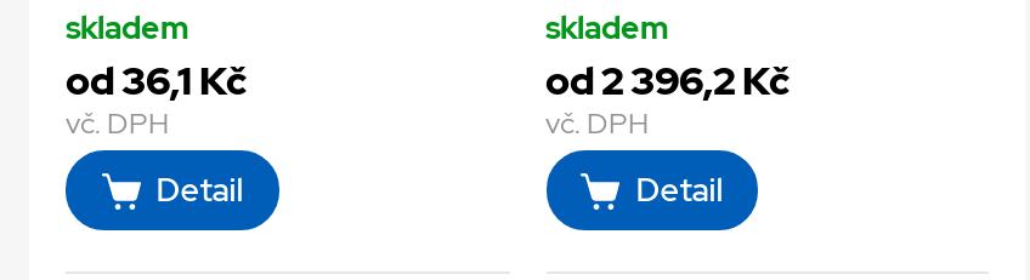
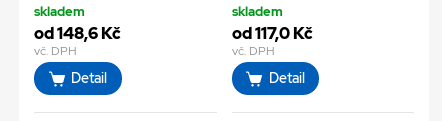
[66,55,248,106] od 36,1 Kč -> [34,23,121,44] od 148,6 Kč
[545,55,791,106] od 2 396,2 Kč -> [231,23,312,44] od 117,0 Kč

